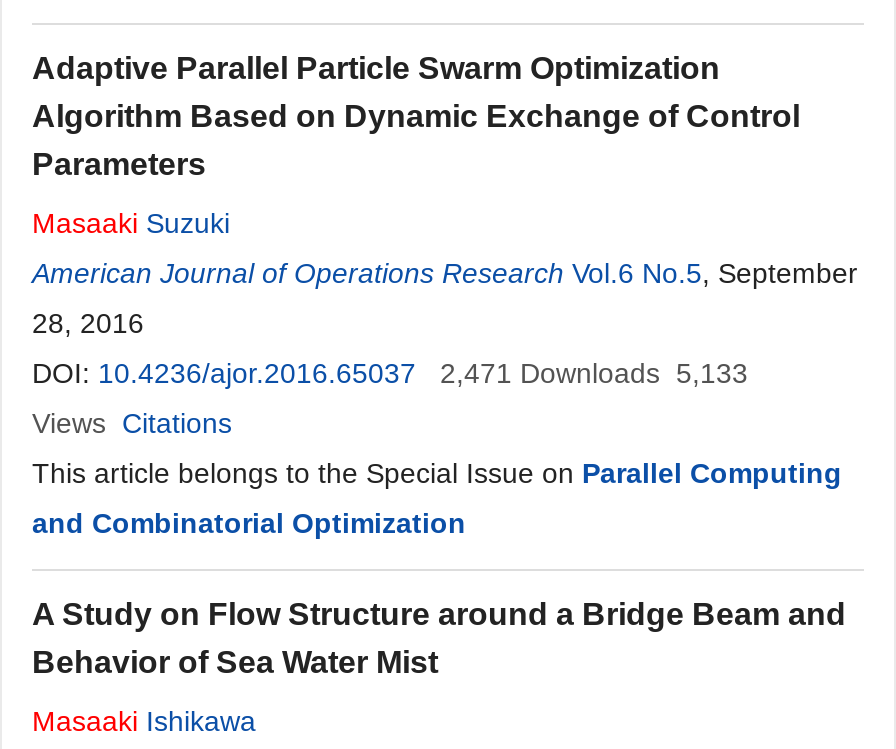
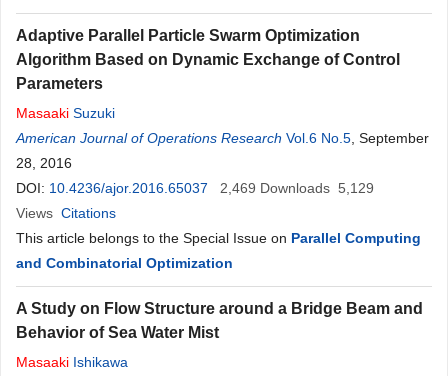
[32,357,748,389] DOI: 10.4236/ajor.2016.65037 2,471 Downloads 5,133 -> [16,180,374,196] DOI: 10.4236/ajor.2016.65037 2,469 Downloads 5,129

